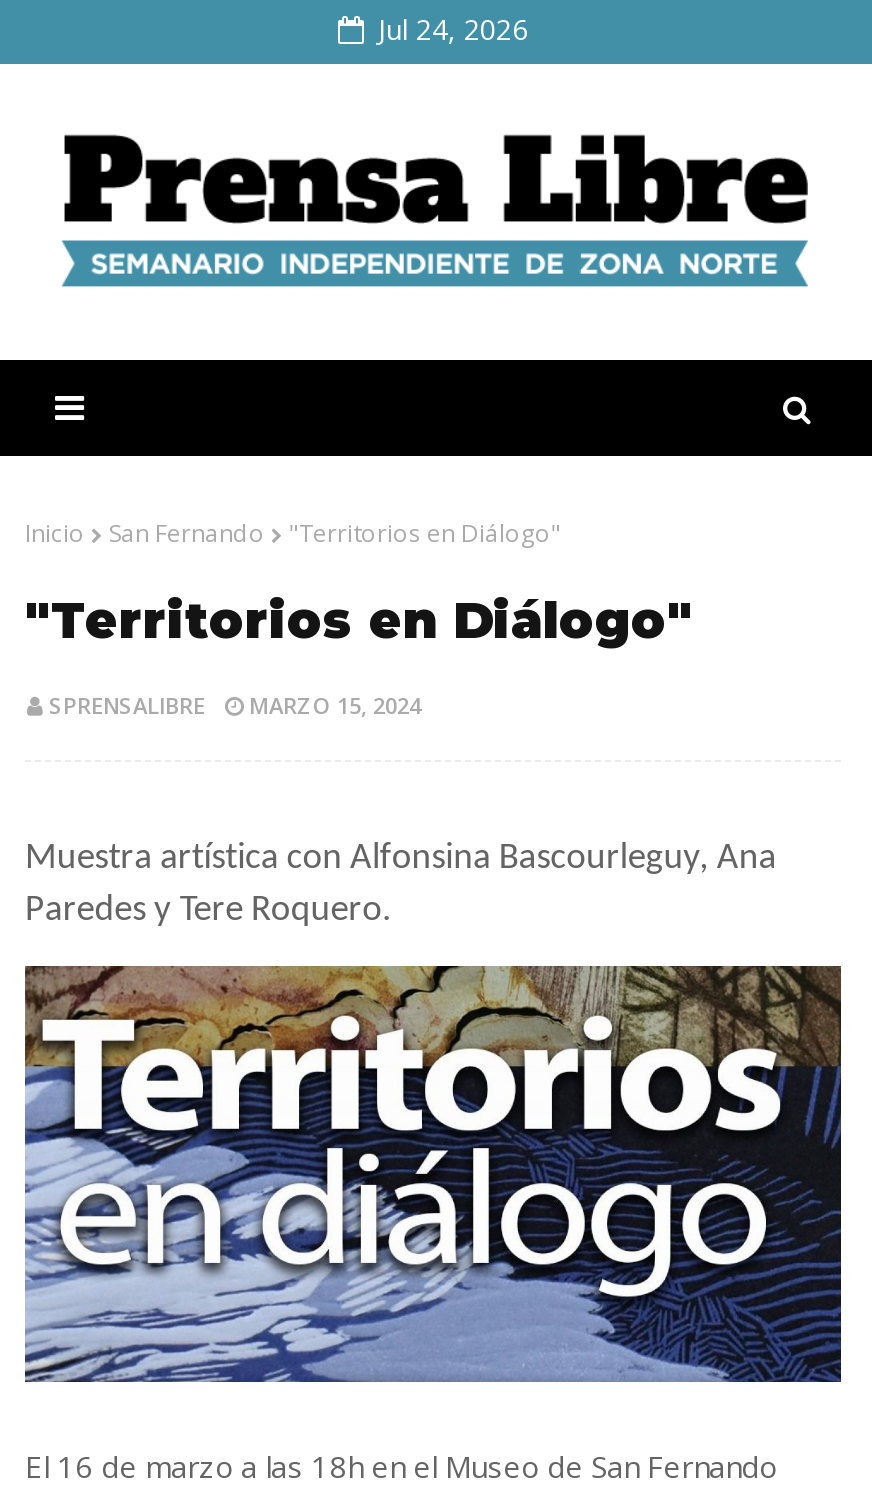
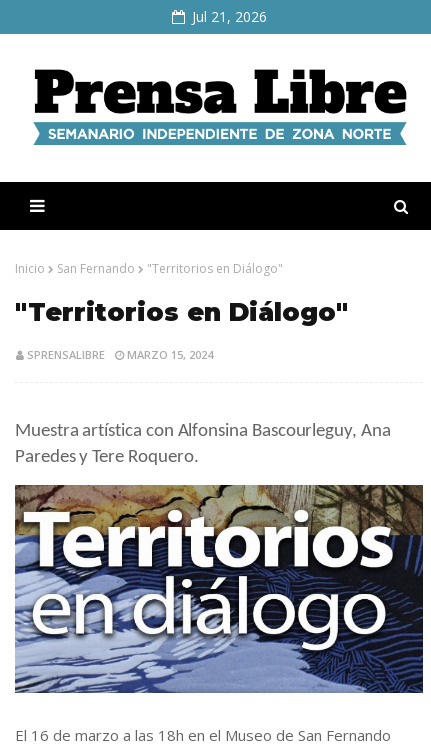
[378,10,528,48] Jul 24, 2026 -> [191,7,266,26] Jul 21, 2026

